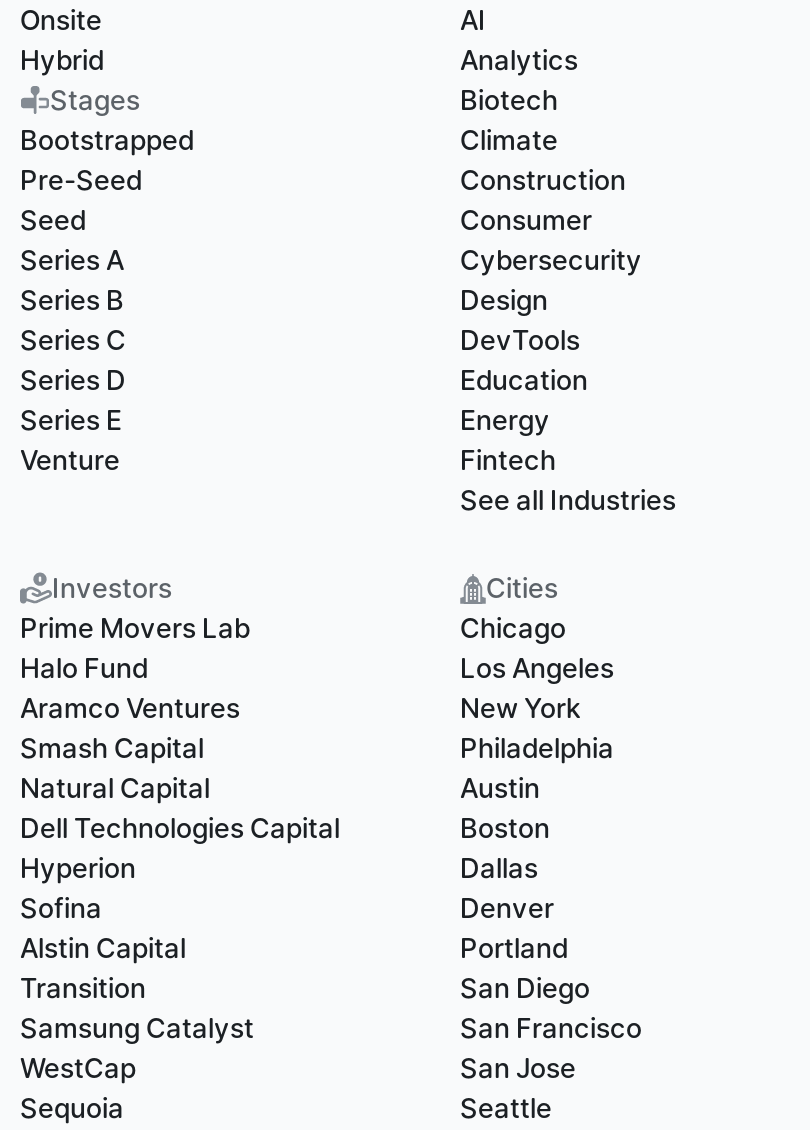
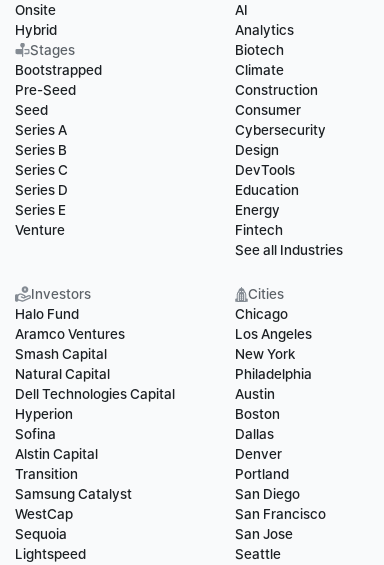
[20,612,250,644] Prime Movers Lab -> none
moved [20,652,340,1124] -> [15,306,175,542]: Halo Fund | Aramco Ventures | Smash Capital | ... | WestCap | Sequoia
none -> [15,546,86,562] Lightspeed

